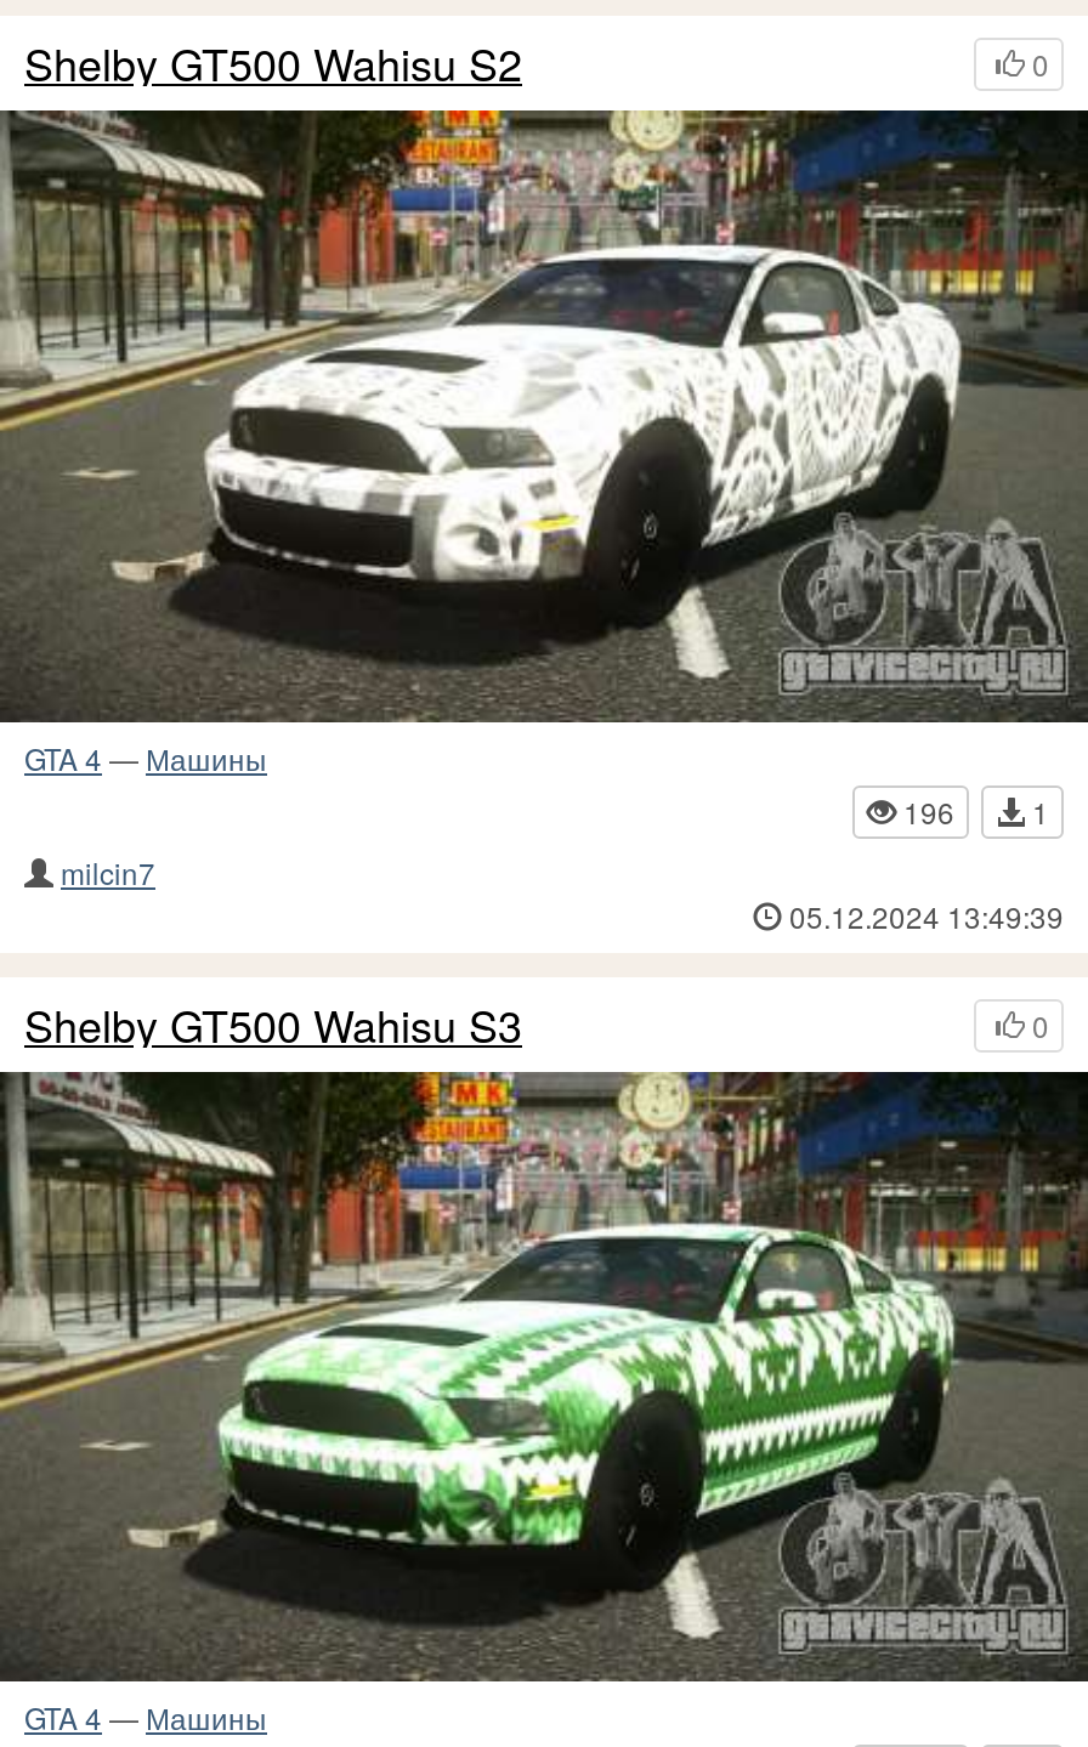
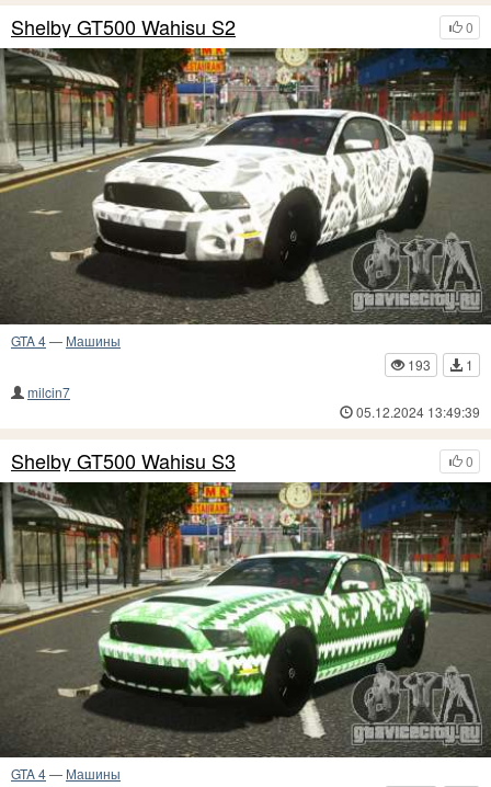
[903,790,1049,831] 196 1 -> [408,355,473,374] 193 1

